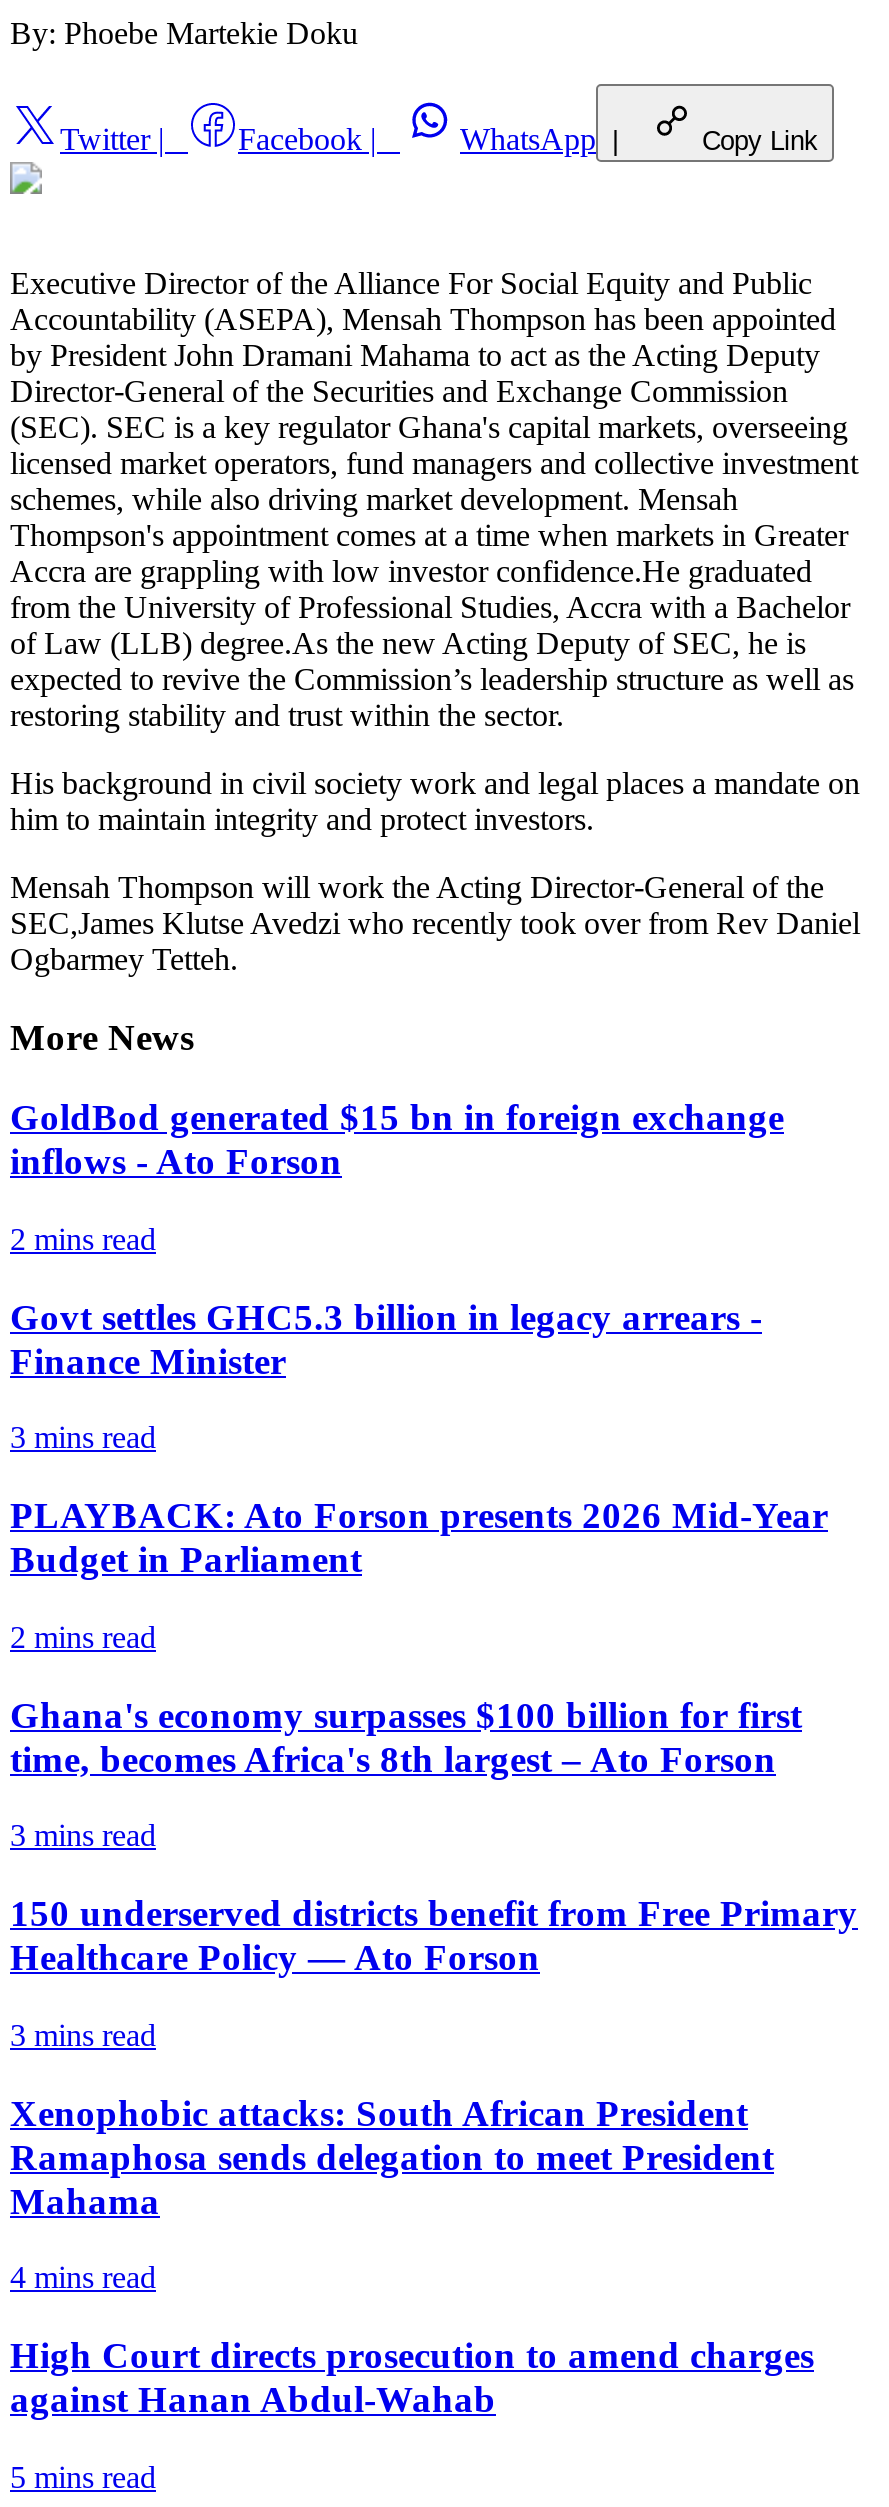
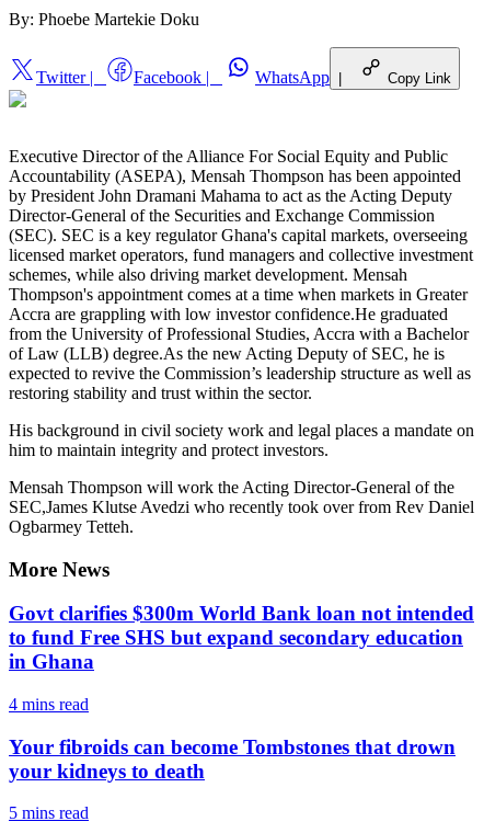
[10,1097,858,2221] GoldBod generated $15 bn in foreign exchange | inflows - Ato Forson | 2 mins read | Govt settles GHC5.3 billion in legacy arrears - | Finance Minister | 3 mins read | PLAYBACK: Ato Forson presents 2026 Mid-Year | Budget in Parliament | 2 mins read | Ghana's economy surpasses $100 billion for first | time, becomes Africa's 8th largest – Ato Forson | 3 mins read | 150 underserved districts benefit from Free Primary | Healthcare Policy — Ato Forson | 3 mins read | Xenophobic attacks: South African President | Ramaphosa sends delegation to meet President | Mahama -> [9,602,474,673] Govt clarifies $300m World Bank loan not intended | to fund Free SHS but expand secondary education | in Ghana
[10,2334,814,2420] High Court directs prosecution to amend charges | against Hanan Abdul-Wahab -> [9,735,456,782] Your fibroids can become Tombstones that drown | your kidneys to death

